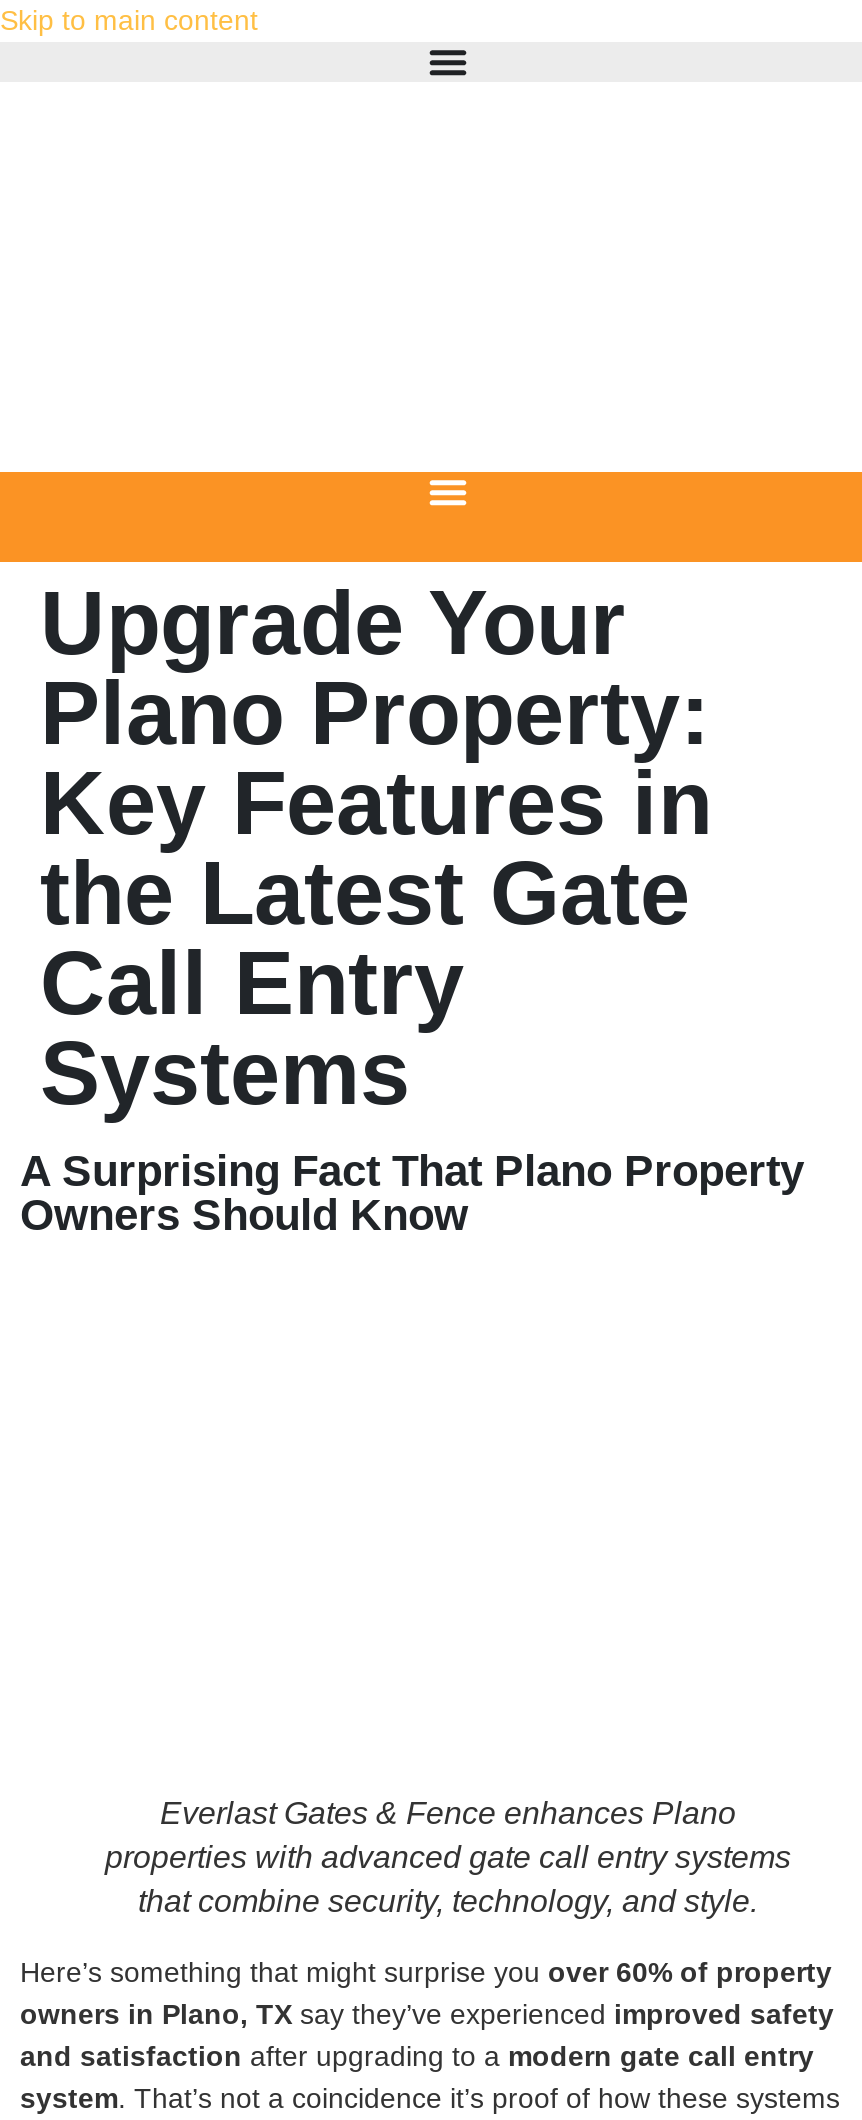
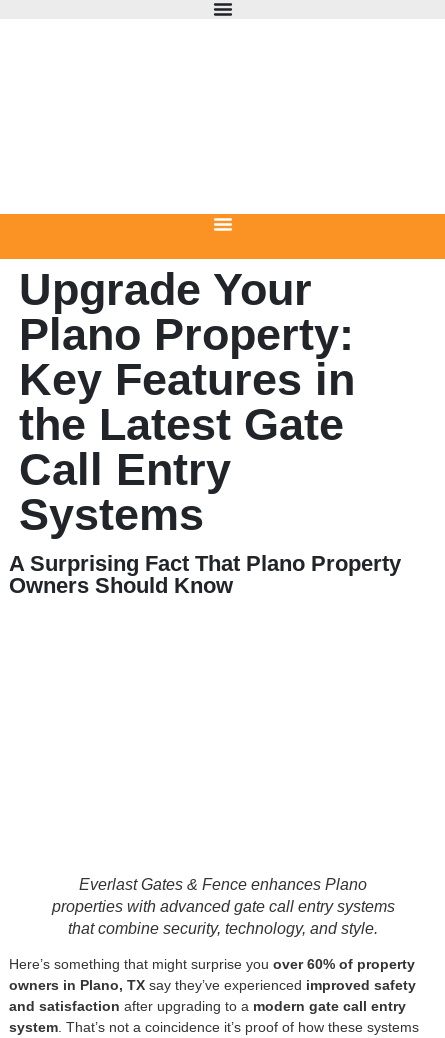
[0,4,258,36] Skip to main content -> none

